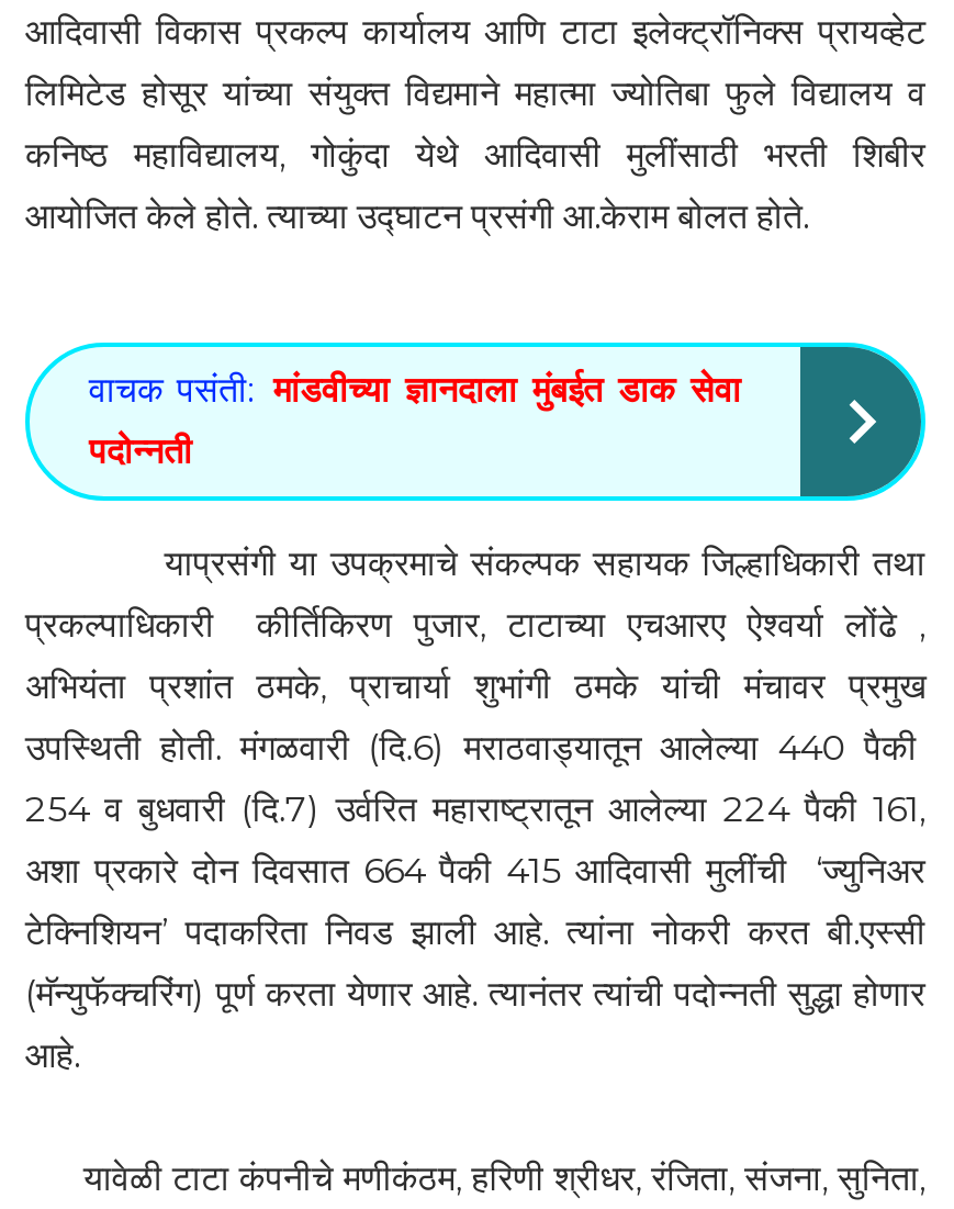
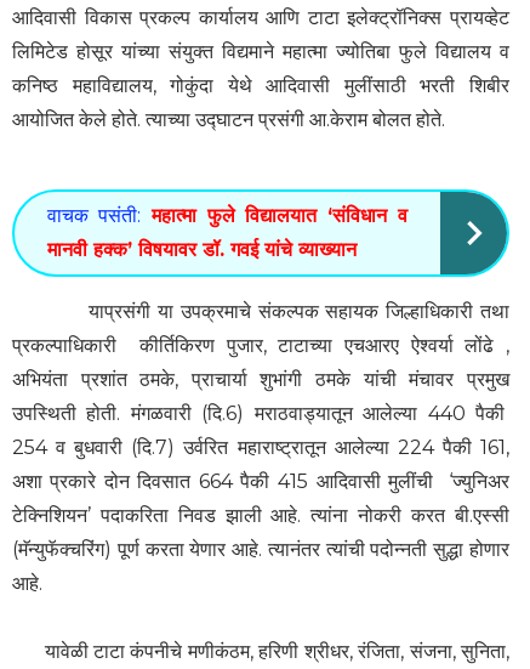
[89,369,741,411] वाचक पसंती: मांडवीच्या ज्ञानदाला मुंबईत डाक सेवा -> [47,204,408,227] वाचक पसंती: महात्मा फुले विद्यालयात ‘संविधान व
[89,431,192,473] पदोन्नती -> [47,238,357,261] मानवी हक्क’ विषयावर डॉ. गवई यांचे व्याख्यान

